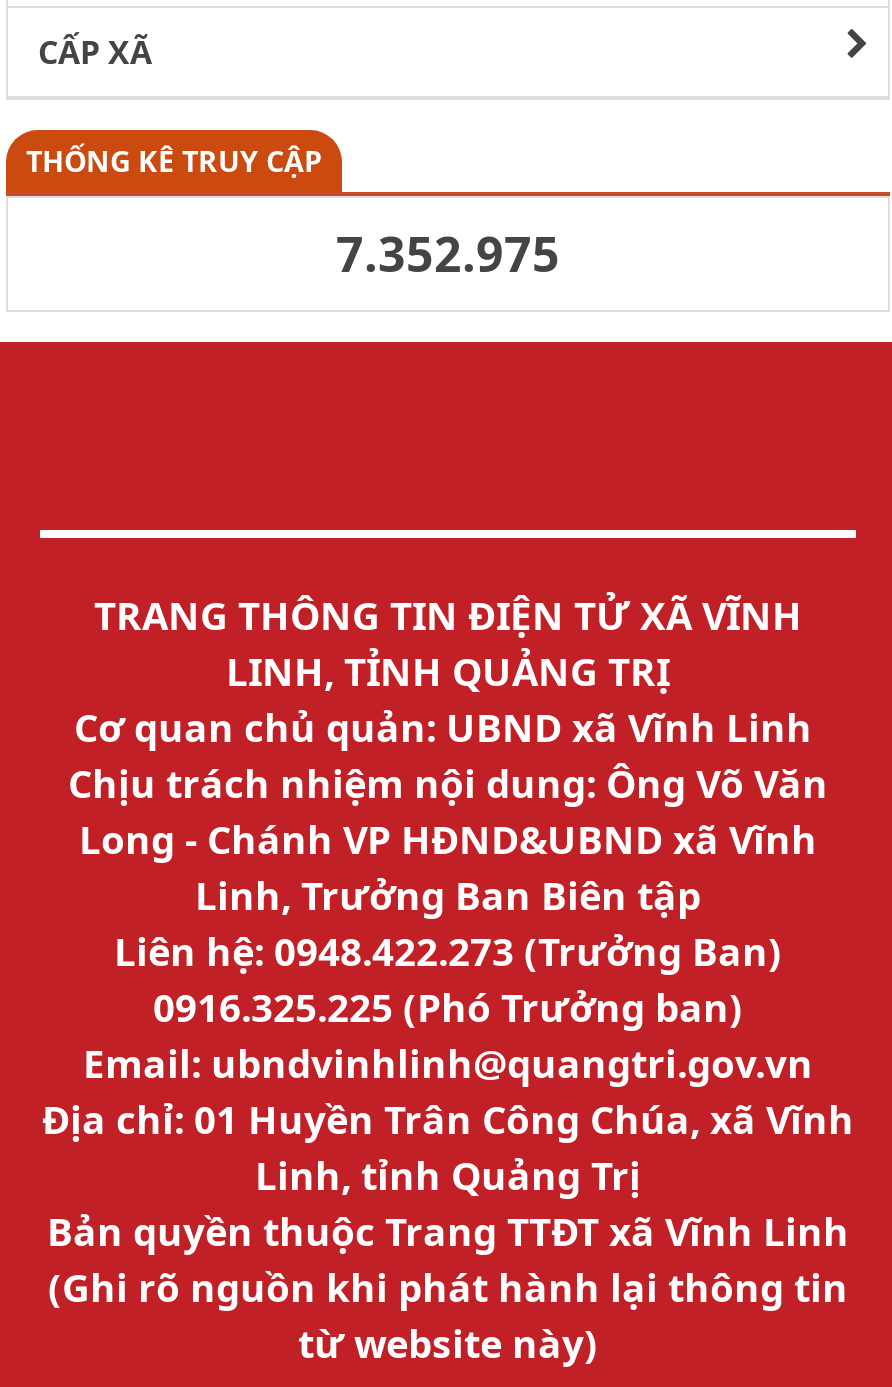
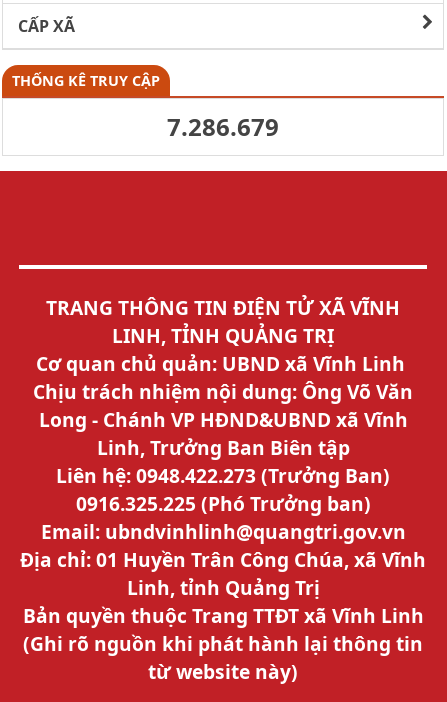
[336,219,560,285] 7.352.975 -> [167,110,279,143] 7.286.679

